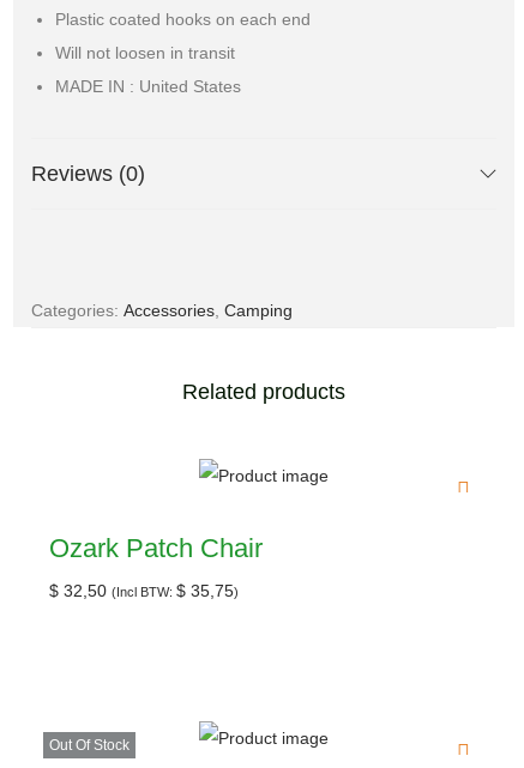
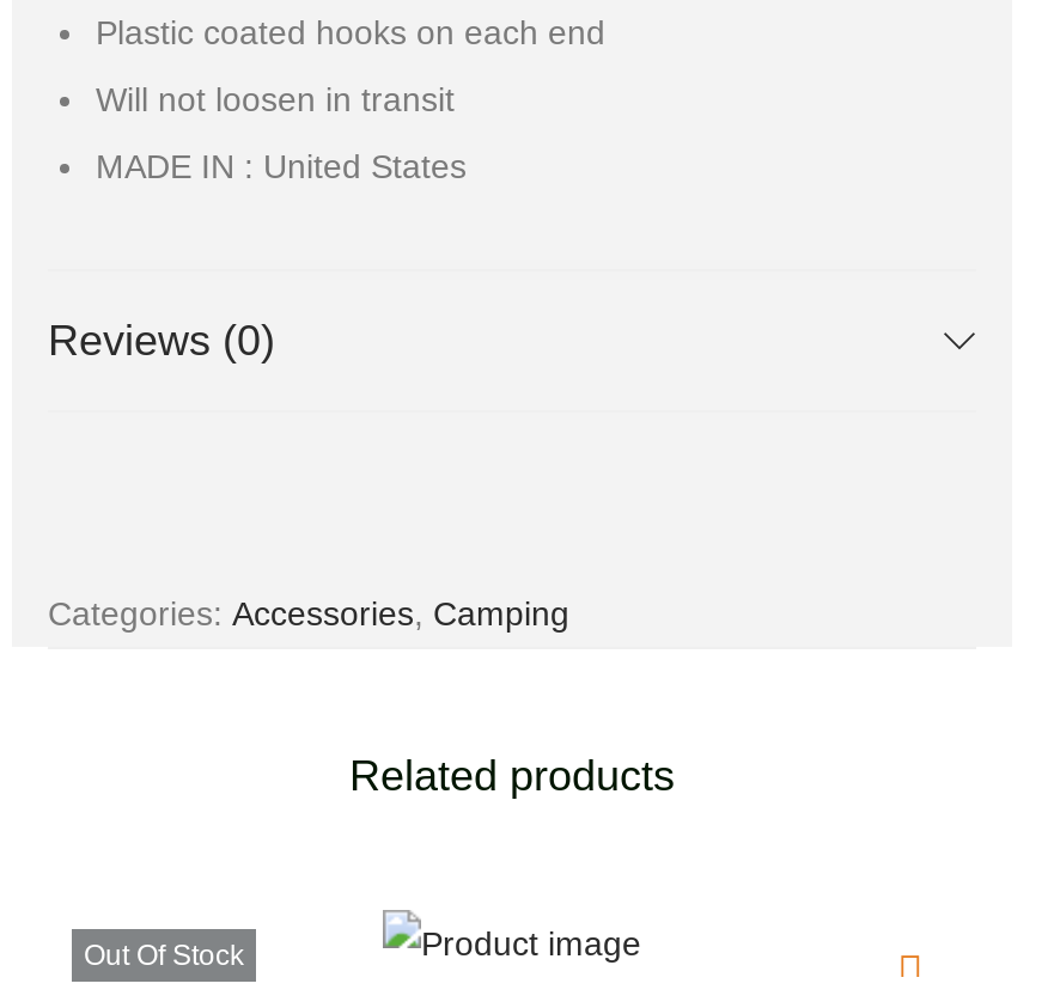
[49,533,263,600] Ozark Patch Chair | $32,50 (Incl BTW: $35,75) -> none

